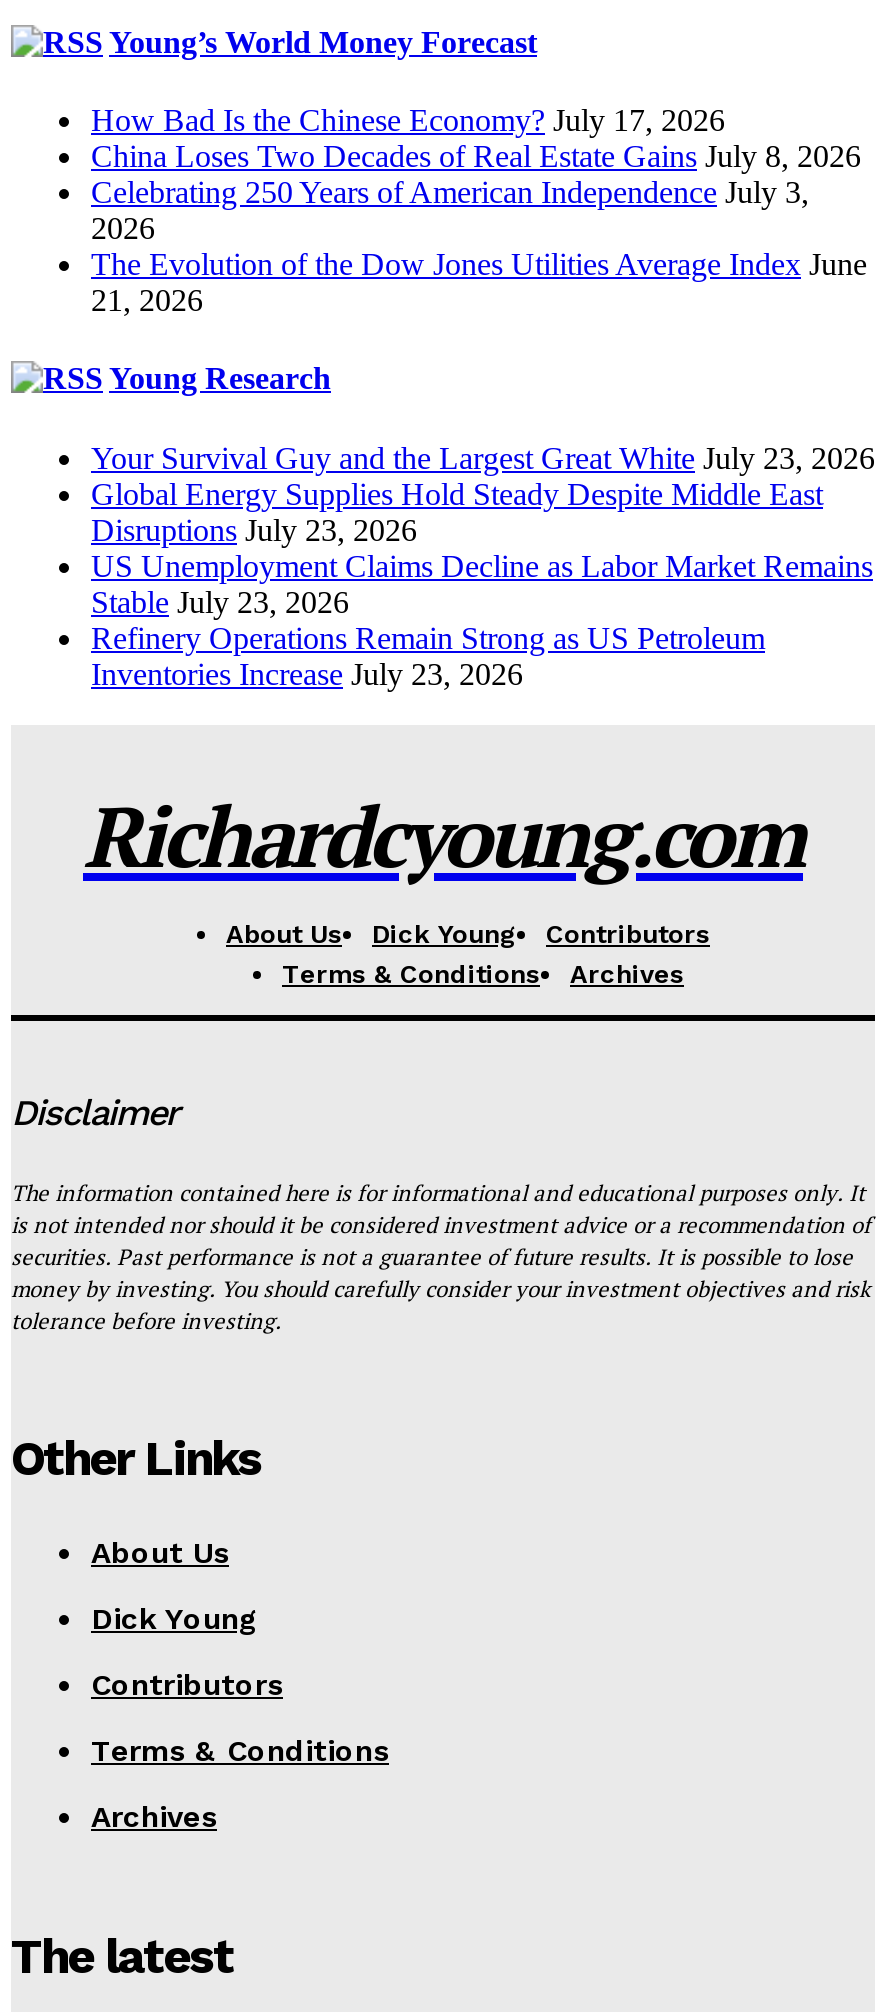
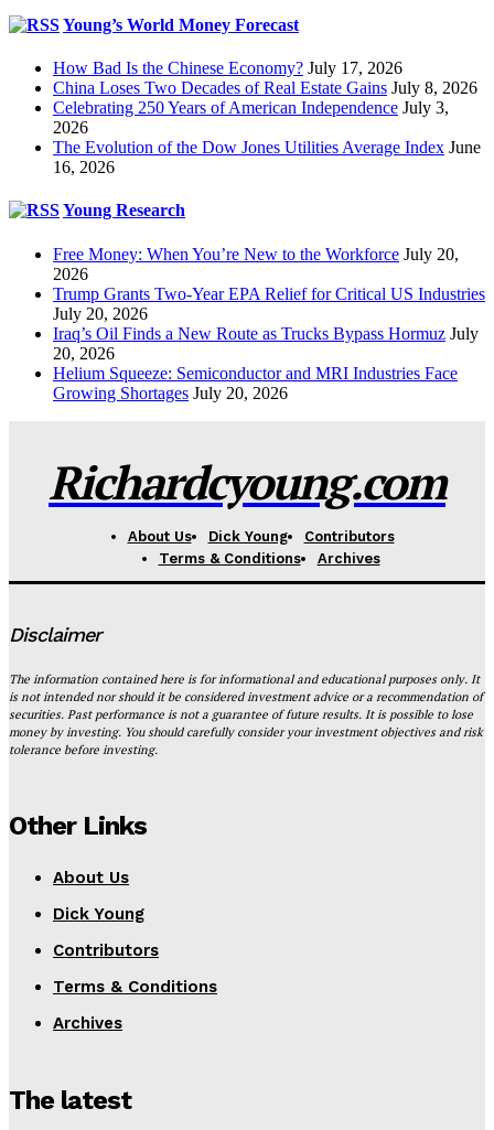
[91,283,203,317] 21, 2026 -> [53,158,115,176] 16, 2026
[91,440,875,690] Your Survival Guy and the Largest Great White July 23, 2026 | Global Energy Supplies Hold Steady Despite Middle East | Disruptions July 23, 2026 | US Unemployment Claims Decline as Labor Market Remains | Stable July 23, 2026 | Refinery Operations Remain Strong as US Petroleum | Inventories Increase July 23, 2026 -> [53,244,485,402] Free Money: When You’re New to the Workforce July 20, | 2026 | Trump Grants Two-Year EPA Relief for Critical US Industries | July 20, 2026 | Iraq’s Oil Finds a New Route as Trucks Bypass Hormuz July | 20, 2026 | Helium Squeeze: Semiconductor and MRI Industries Face | Growing Shortages July 20, 2026

